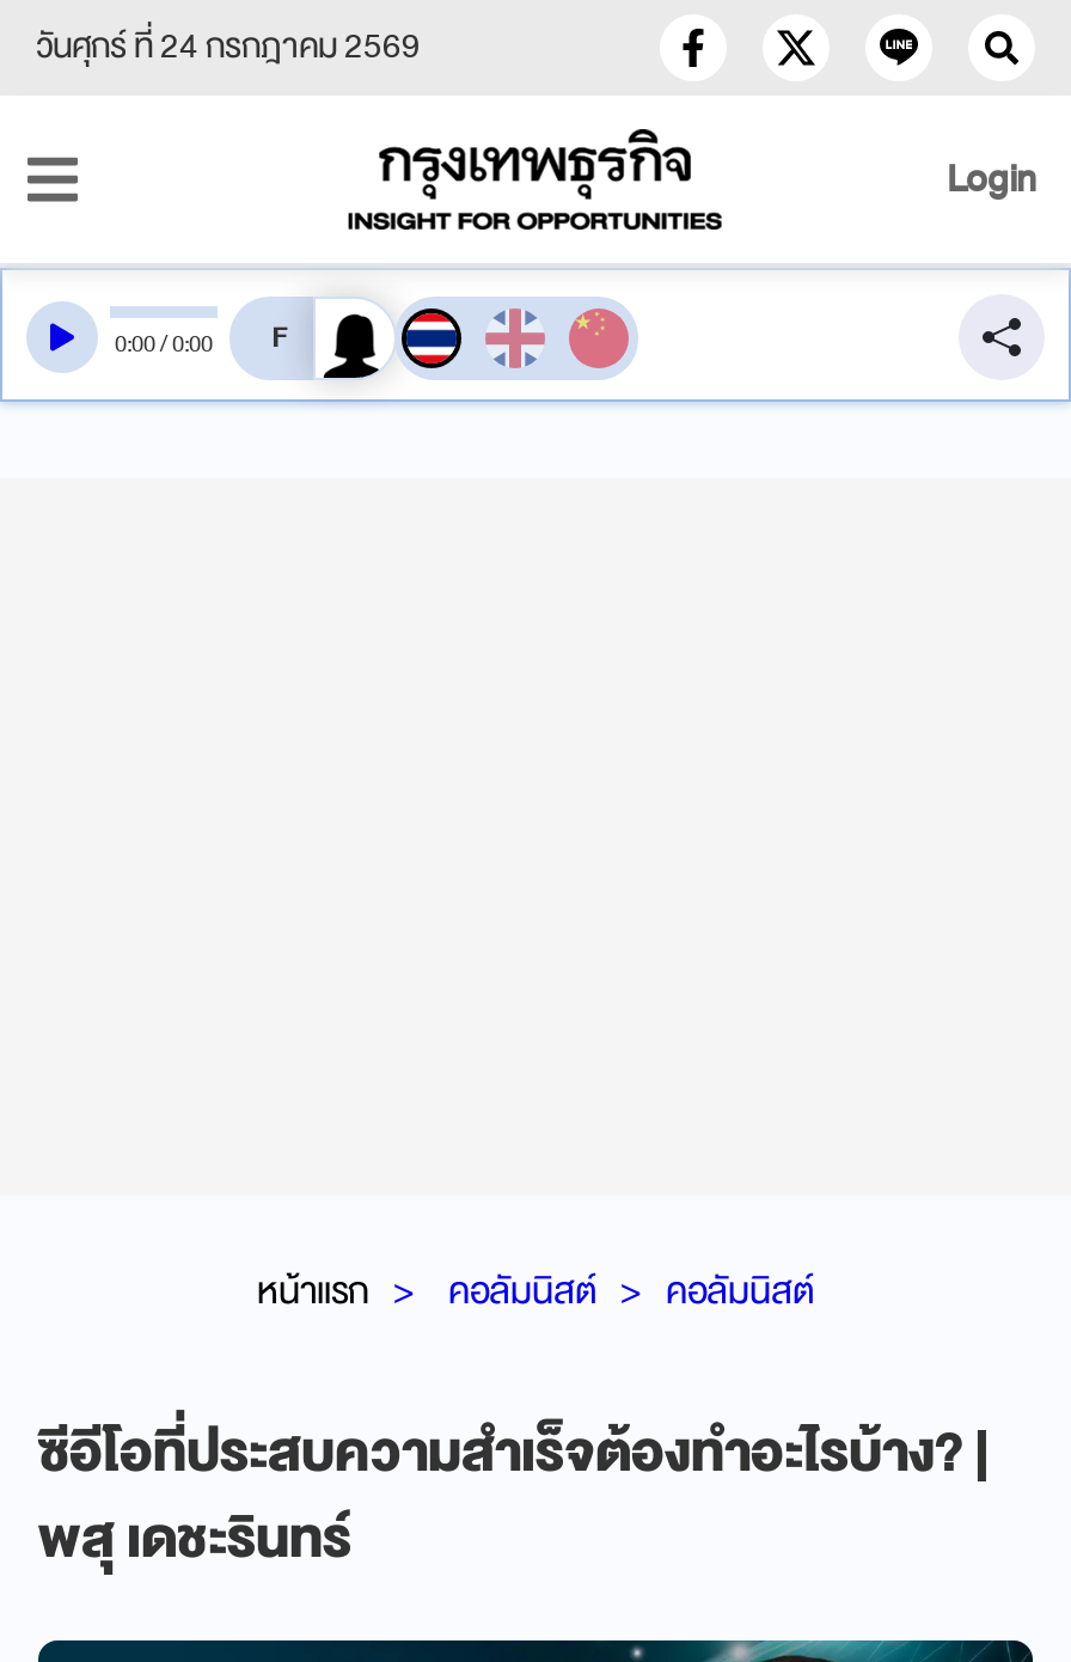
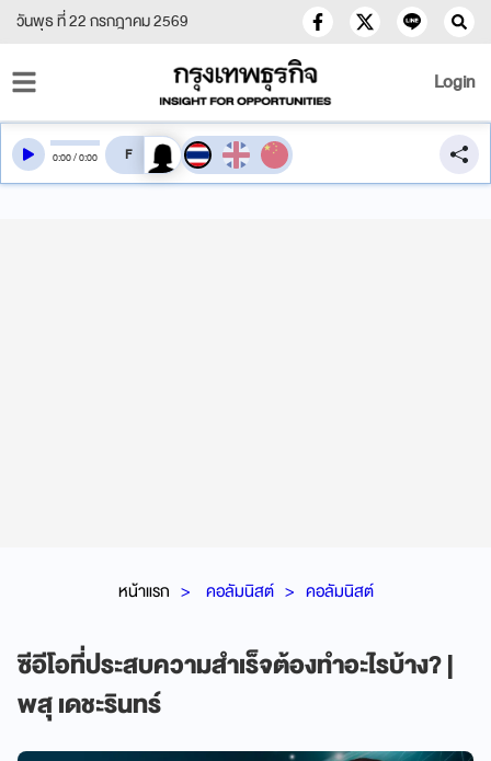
[36,17,421,77] วันศุกร์ ที่ 24 กรกฎาคม 2569 -> [16,8,189,35] วันพุธ ที่ 22 กรกฎาคม 2569

